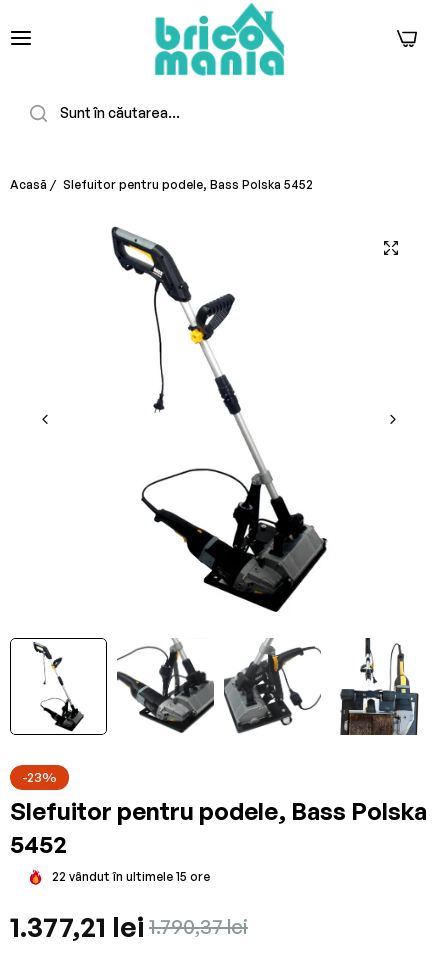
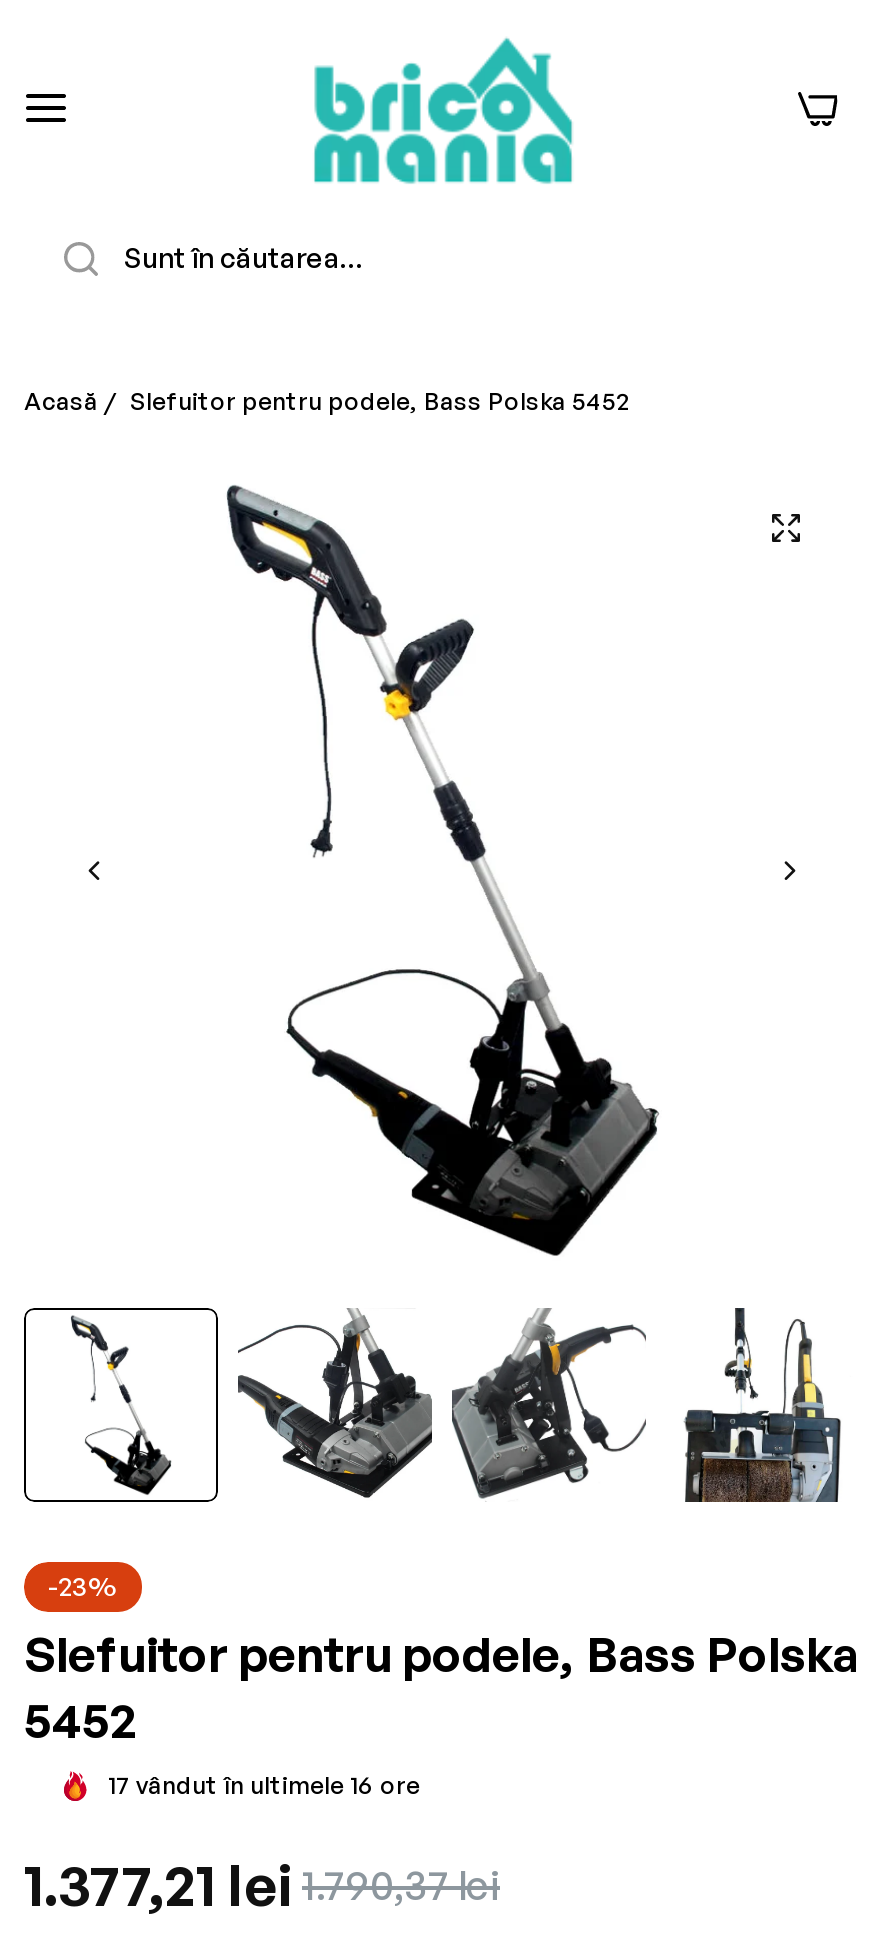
[52,869,210,884] 22 vândut în ultimele 15 ore -> [108,1770,420,1800] 17 vândut în ultimele 16 ore

